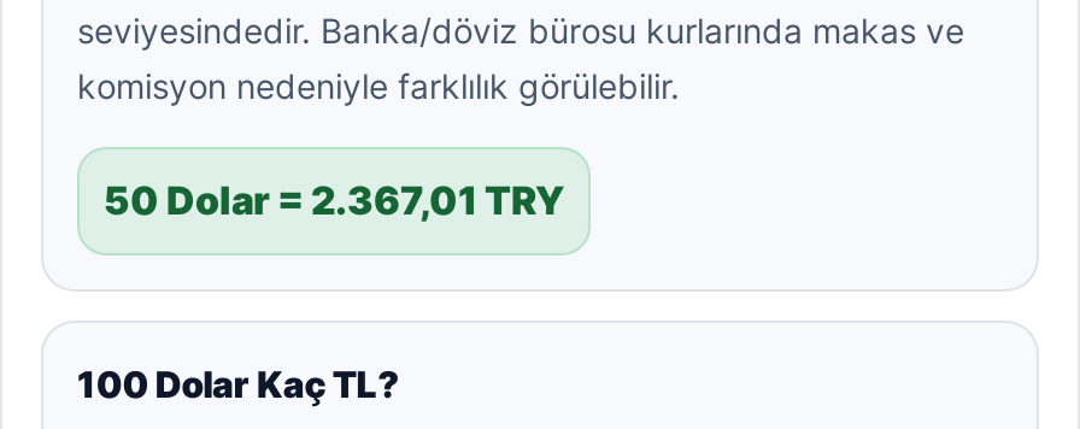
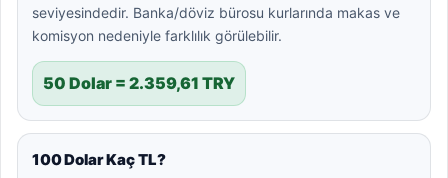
[104,176,564,224] 50 Dolar = 2.367,01 TRY -> [43,73,235,93] 50 Dolar = 2.359,61 TRY

